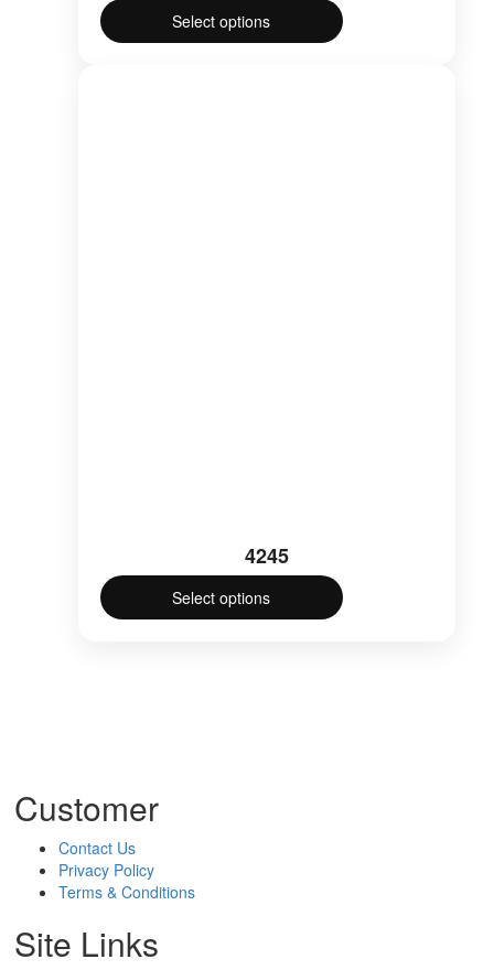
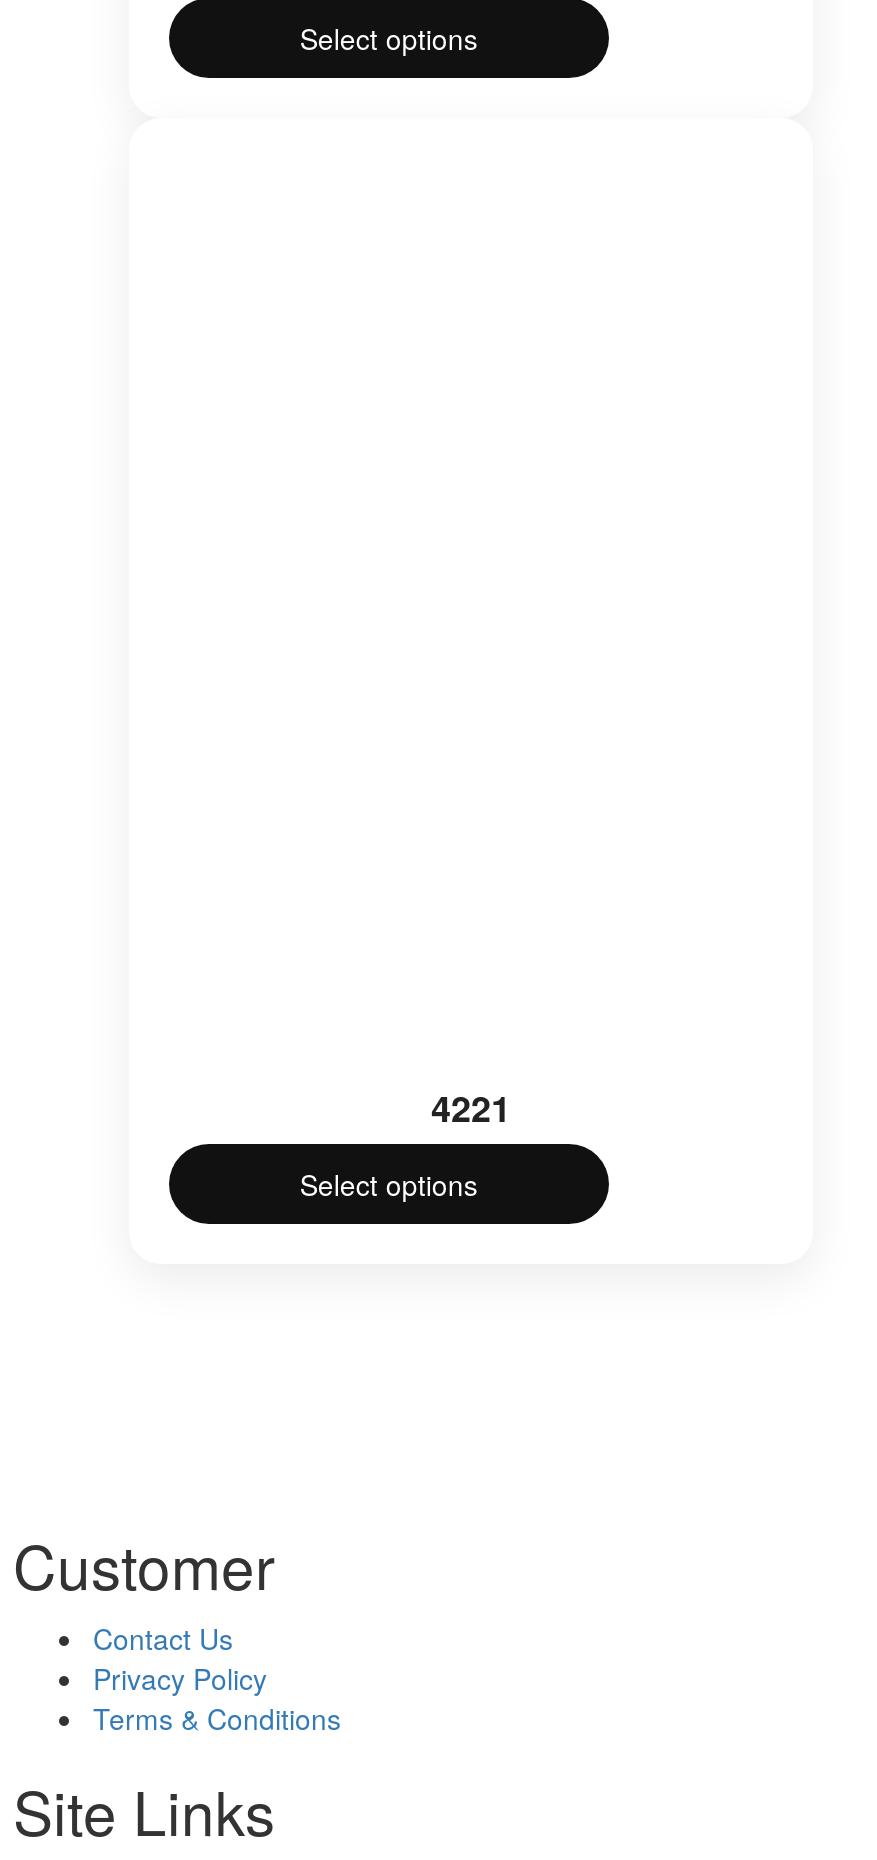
[245,541,289,570] 4245 -> [431,1081,511,1133] 4221

